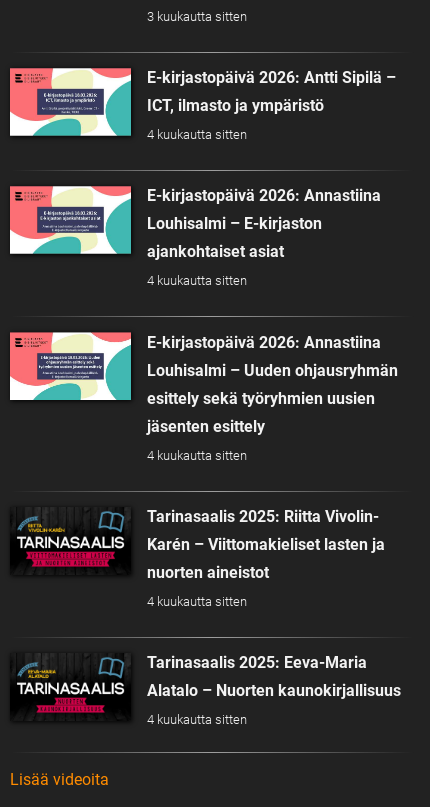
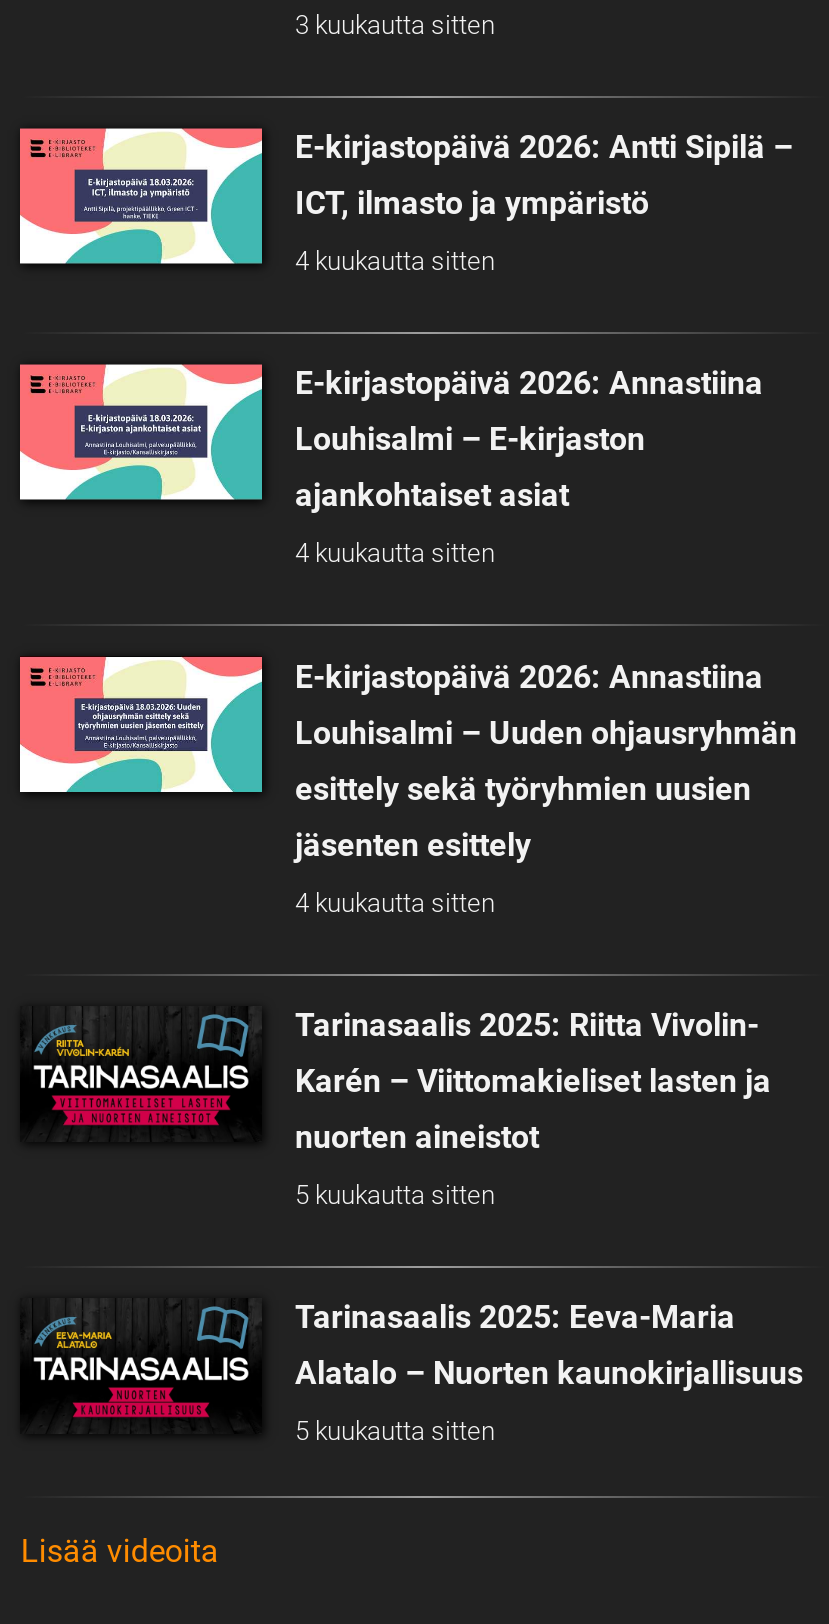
[147,594,247,609] 4 kuukautta sitten -> [295,1179,495,1209] 5 kuukautta sitten
[147,712,247,727] 4 kuukautta sitten -> [295,1416,495,1446] 5 kuukautta sitten

